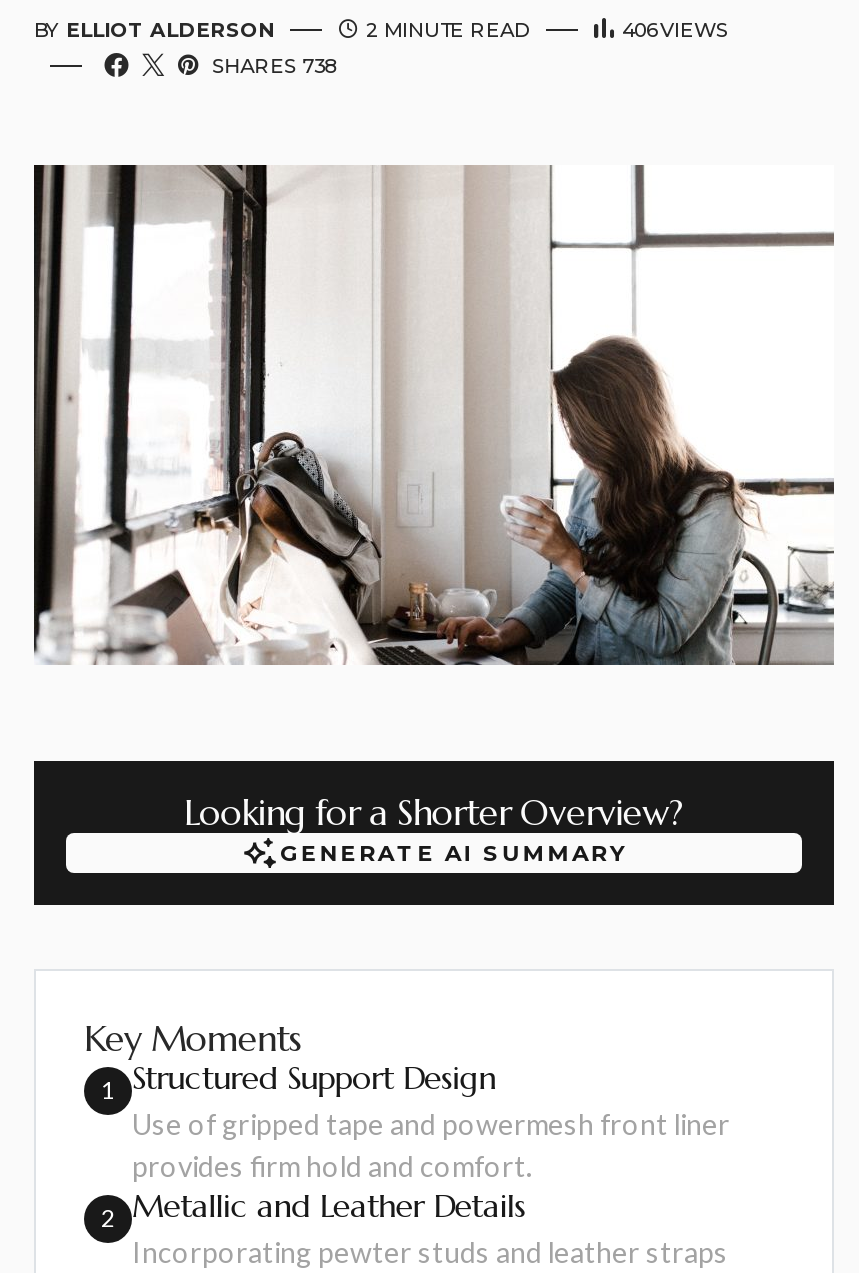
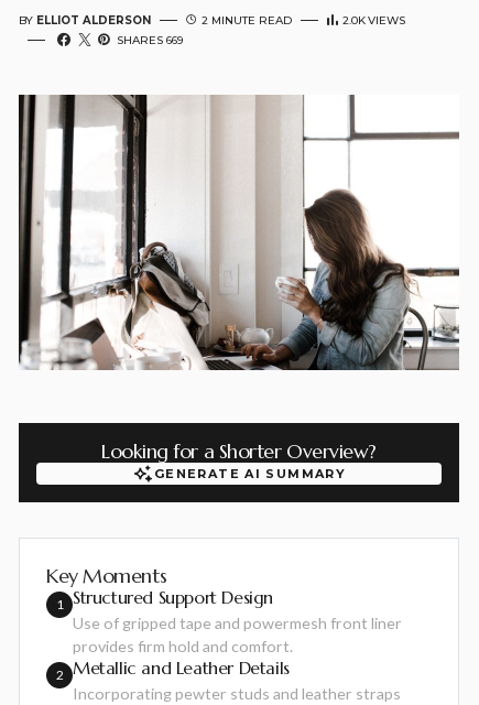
[622,17,728,43] 406 VIEWS -> [342,13,405,28] 2.0K VIEWS
[212,52,336,78] SHARES 738 -> [117,32,183,47] SHARES 669

